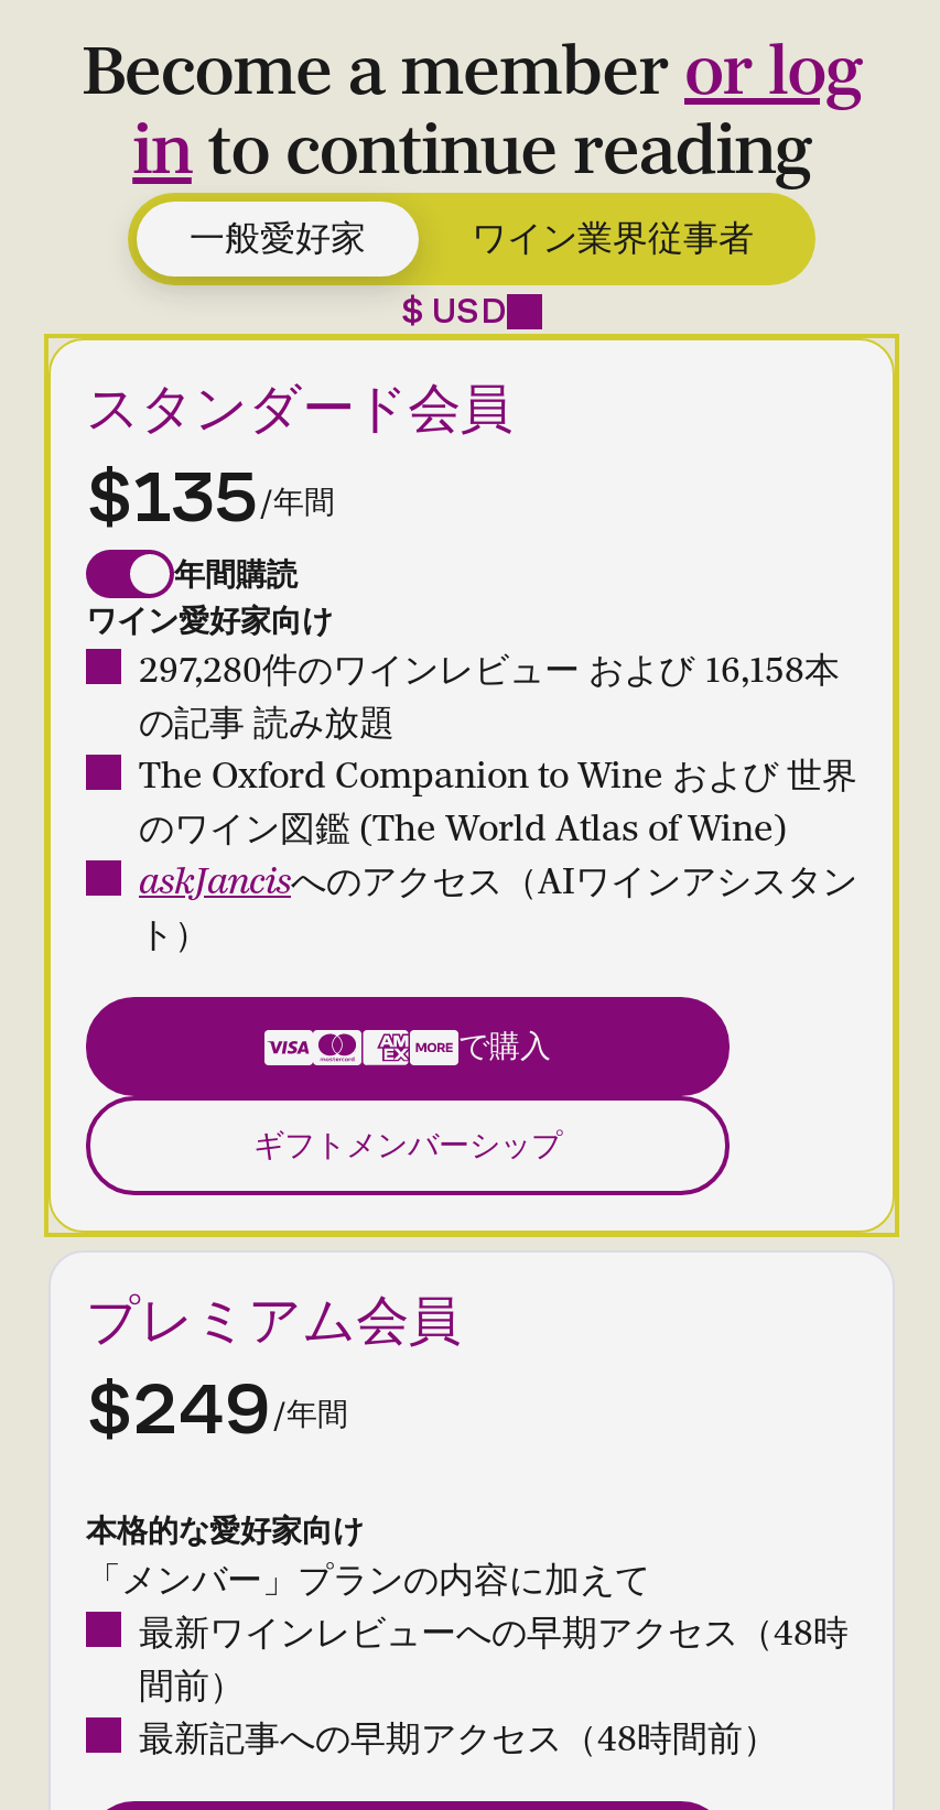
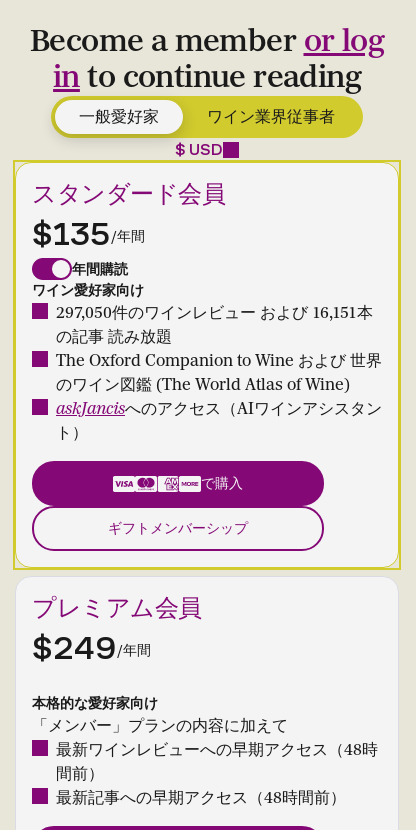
[139,647,840,693] 297,280件のワインレビュー および 16,158本 -> [56,302,373,323] 297,050件のワインレビュー および 16,151本

